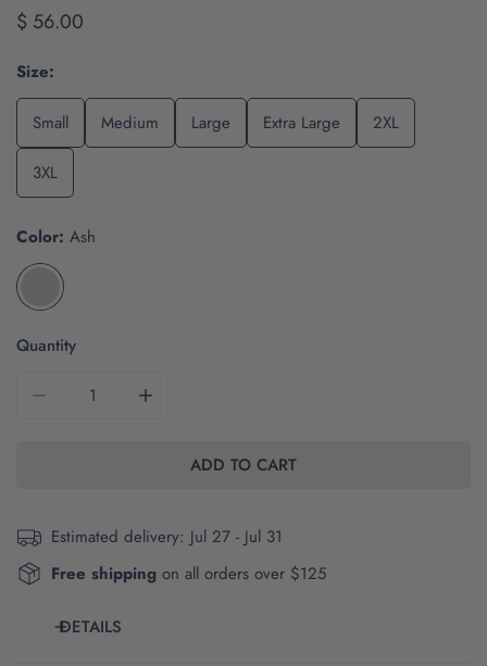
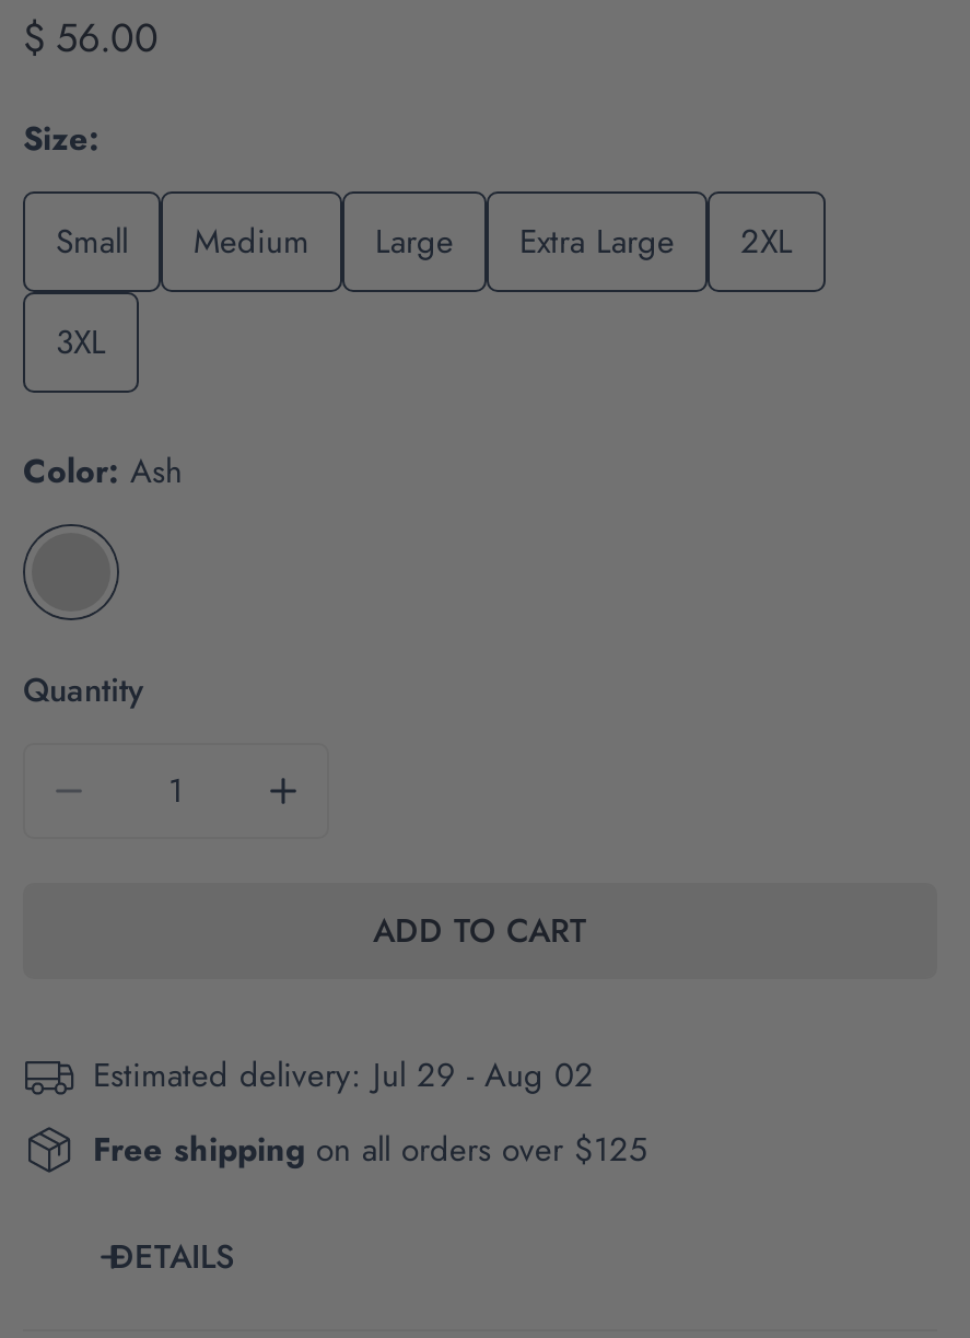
[51,525,283,549] Estimated delivery: Jul 27 - Jul 31 -> [93,1052,594,1100] Estimated delivery: Jul 29 - Aug 02

